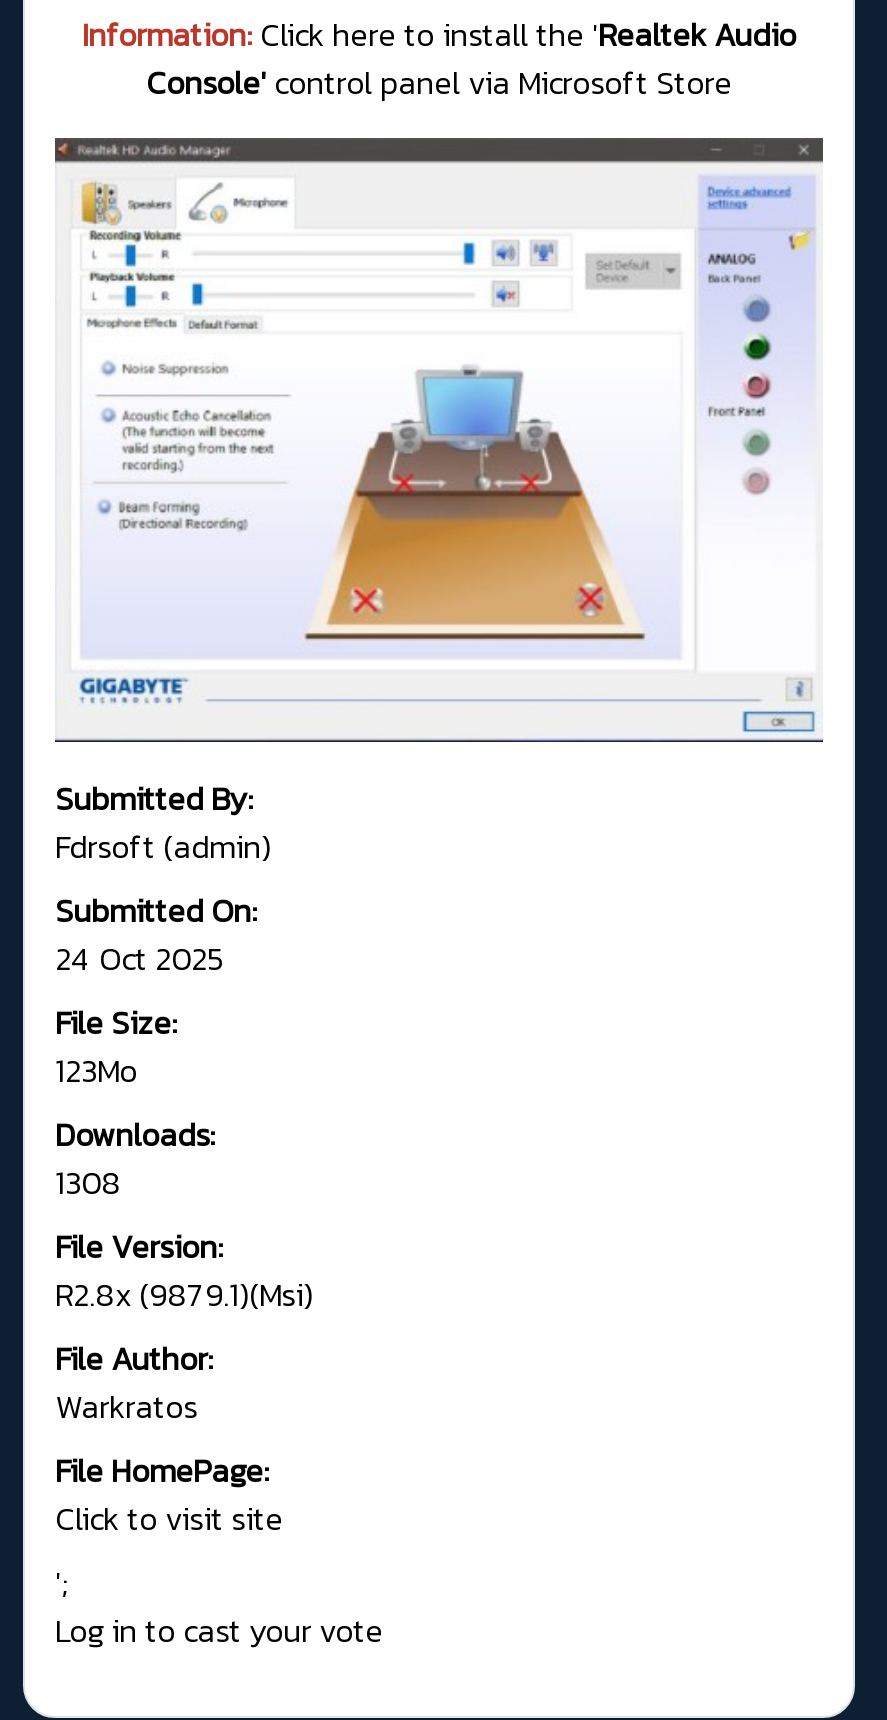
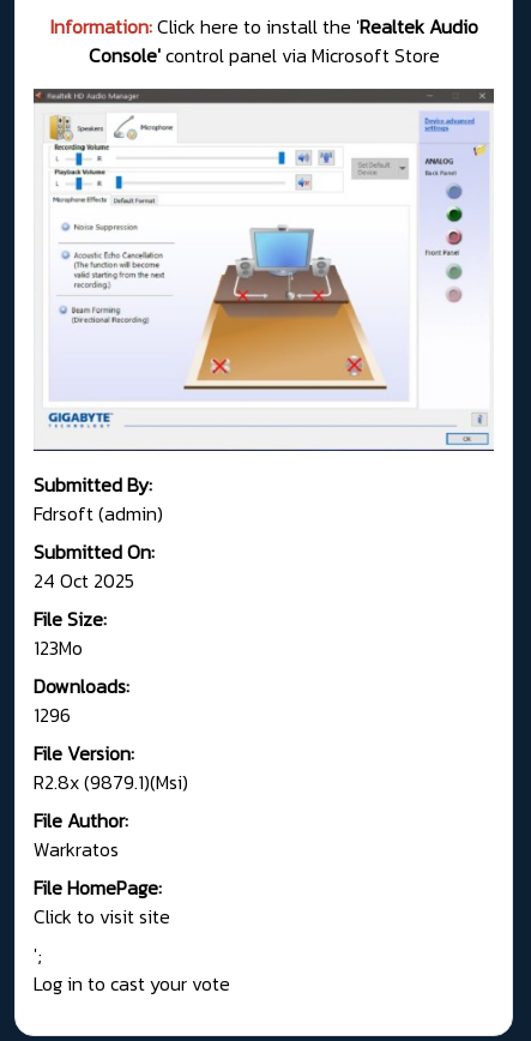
[55,1159,121,1207] 1308 -> [34,701,71,730] 1296

